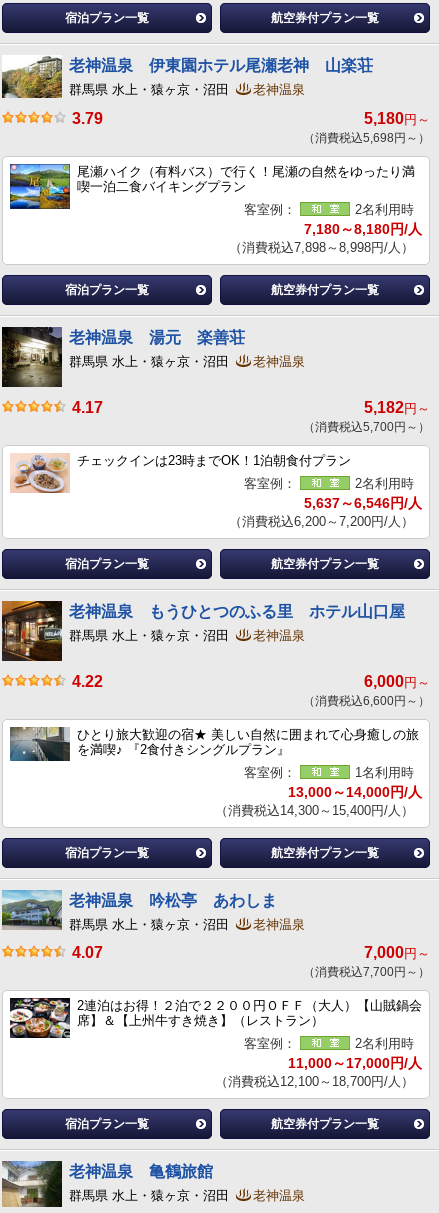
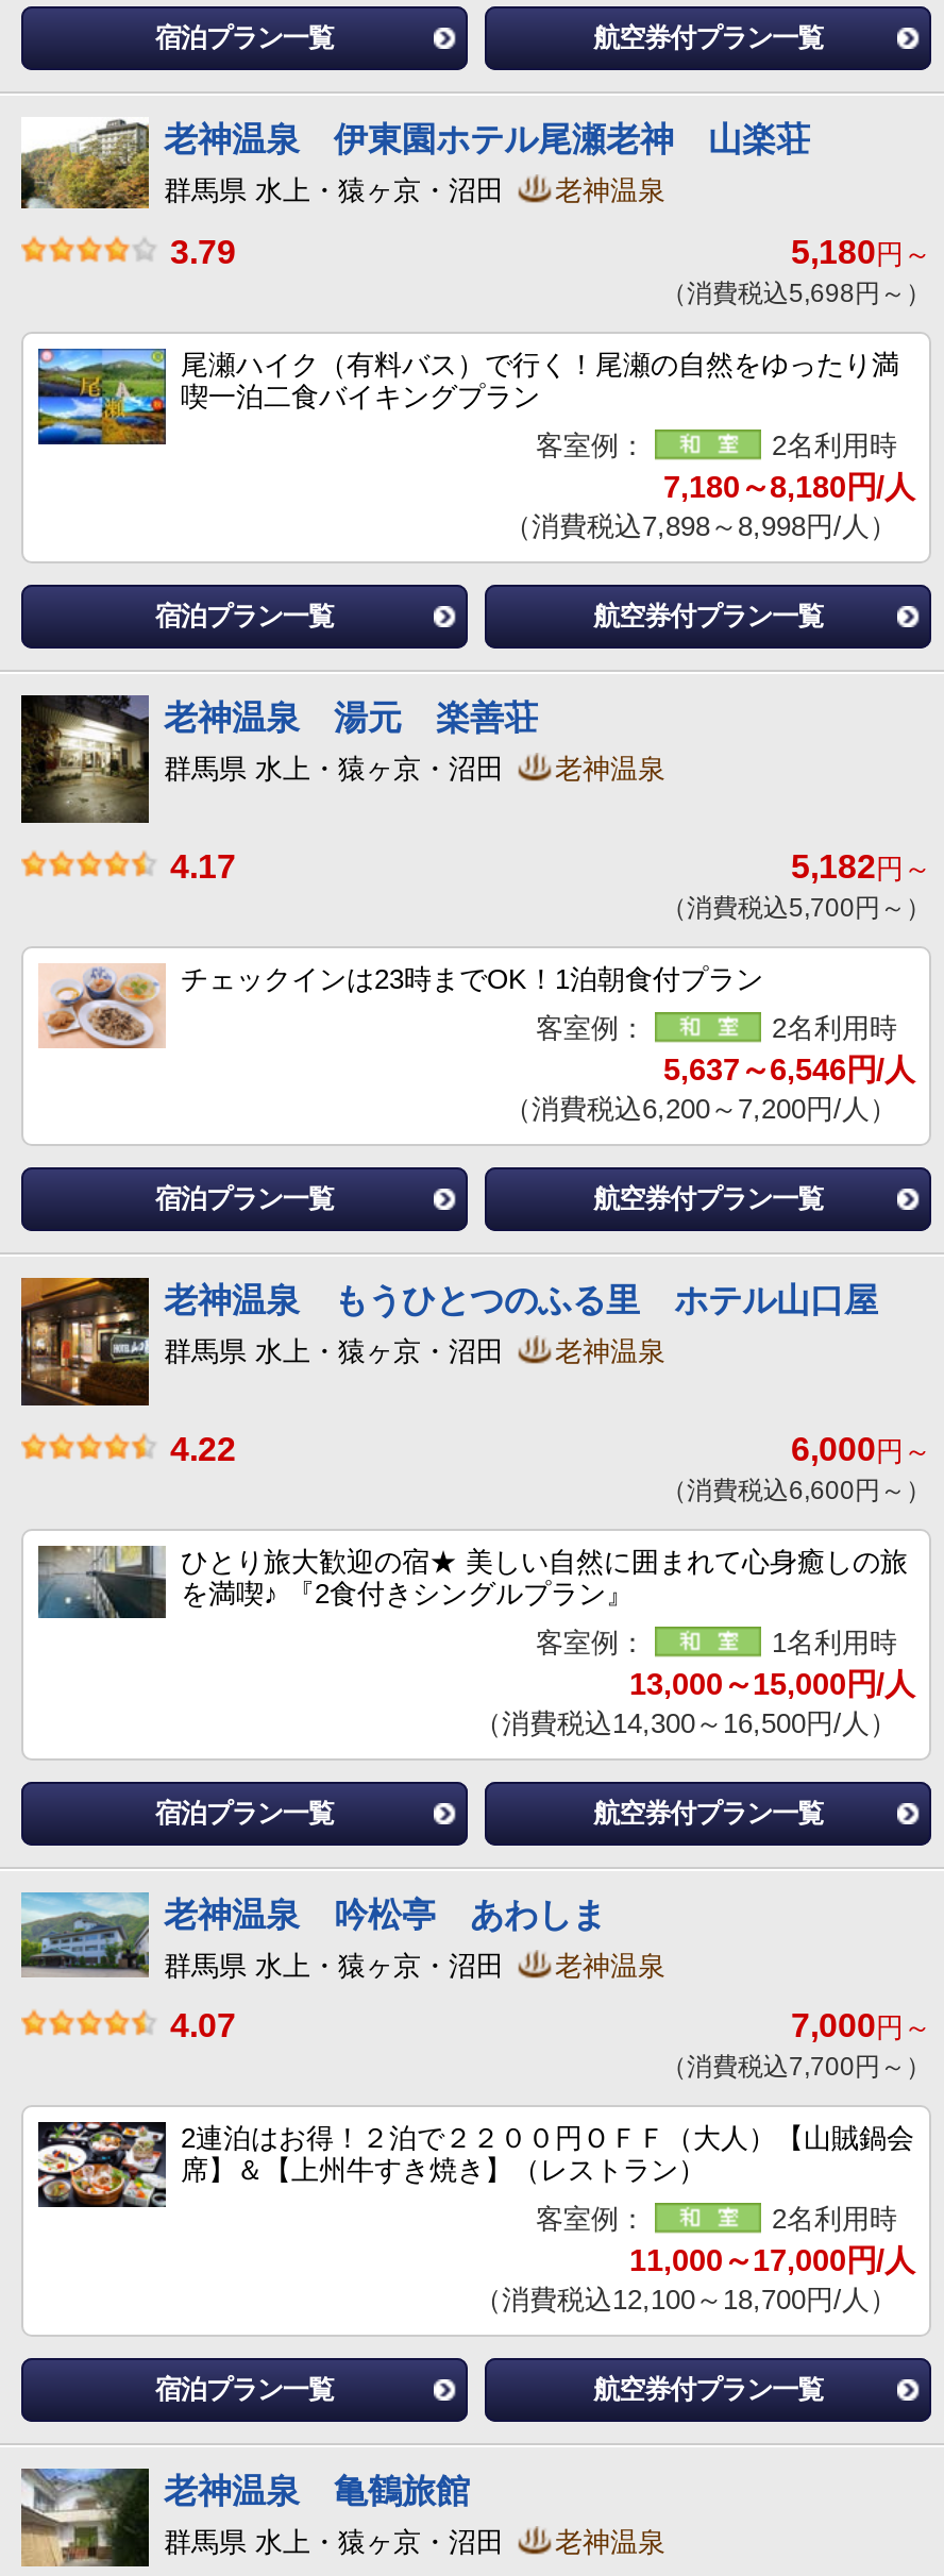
[288,784,422,800] 13,000～14,000円/人 -> [629,1668,914,1702] 13,000～15,000円/人
[215,803,414,818] （消費税込14,300～15,400円/人） -> [474,1708,897,1740] （消費税込14,300～16,500円/人）

